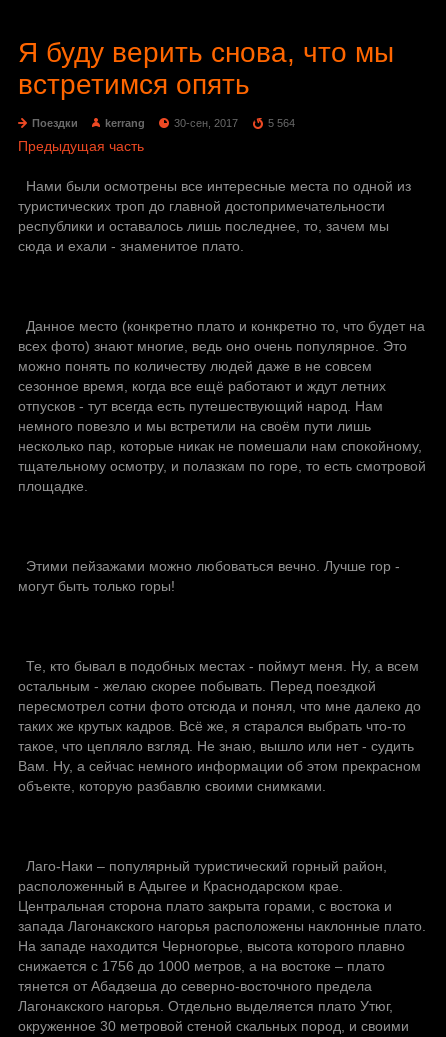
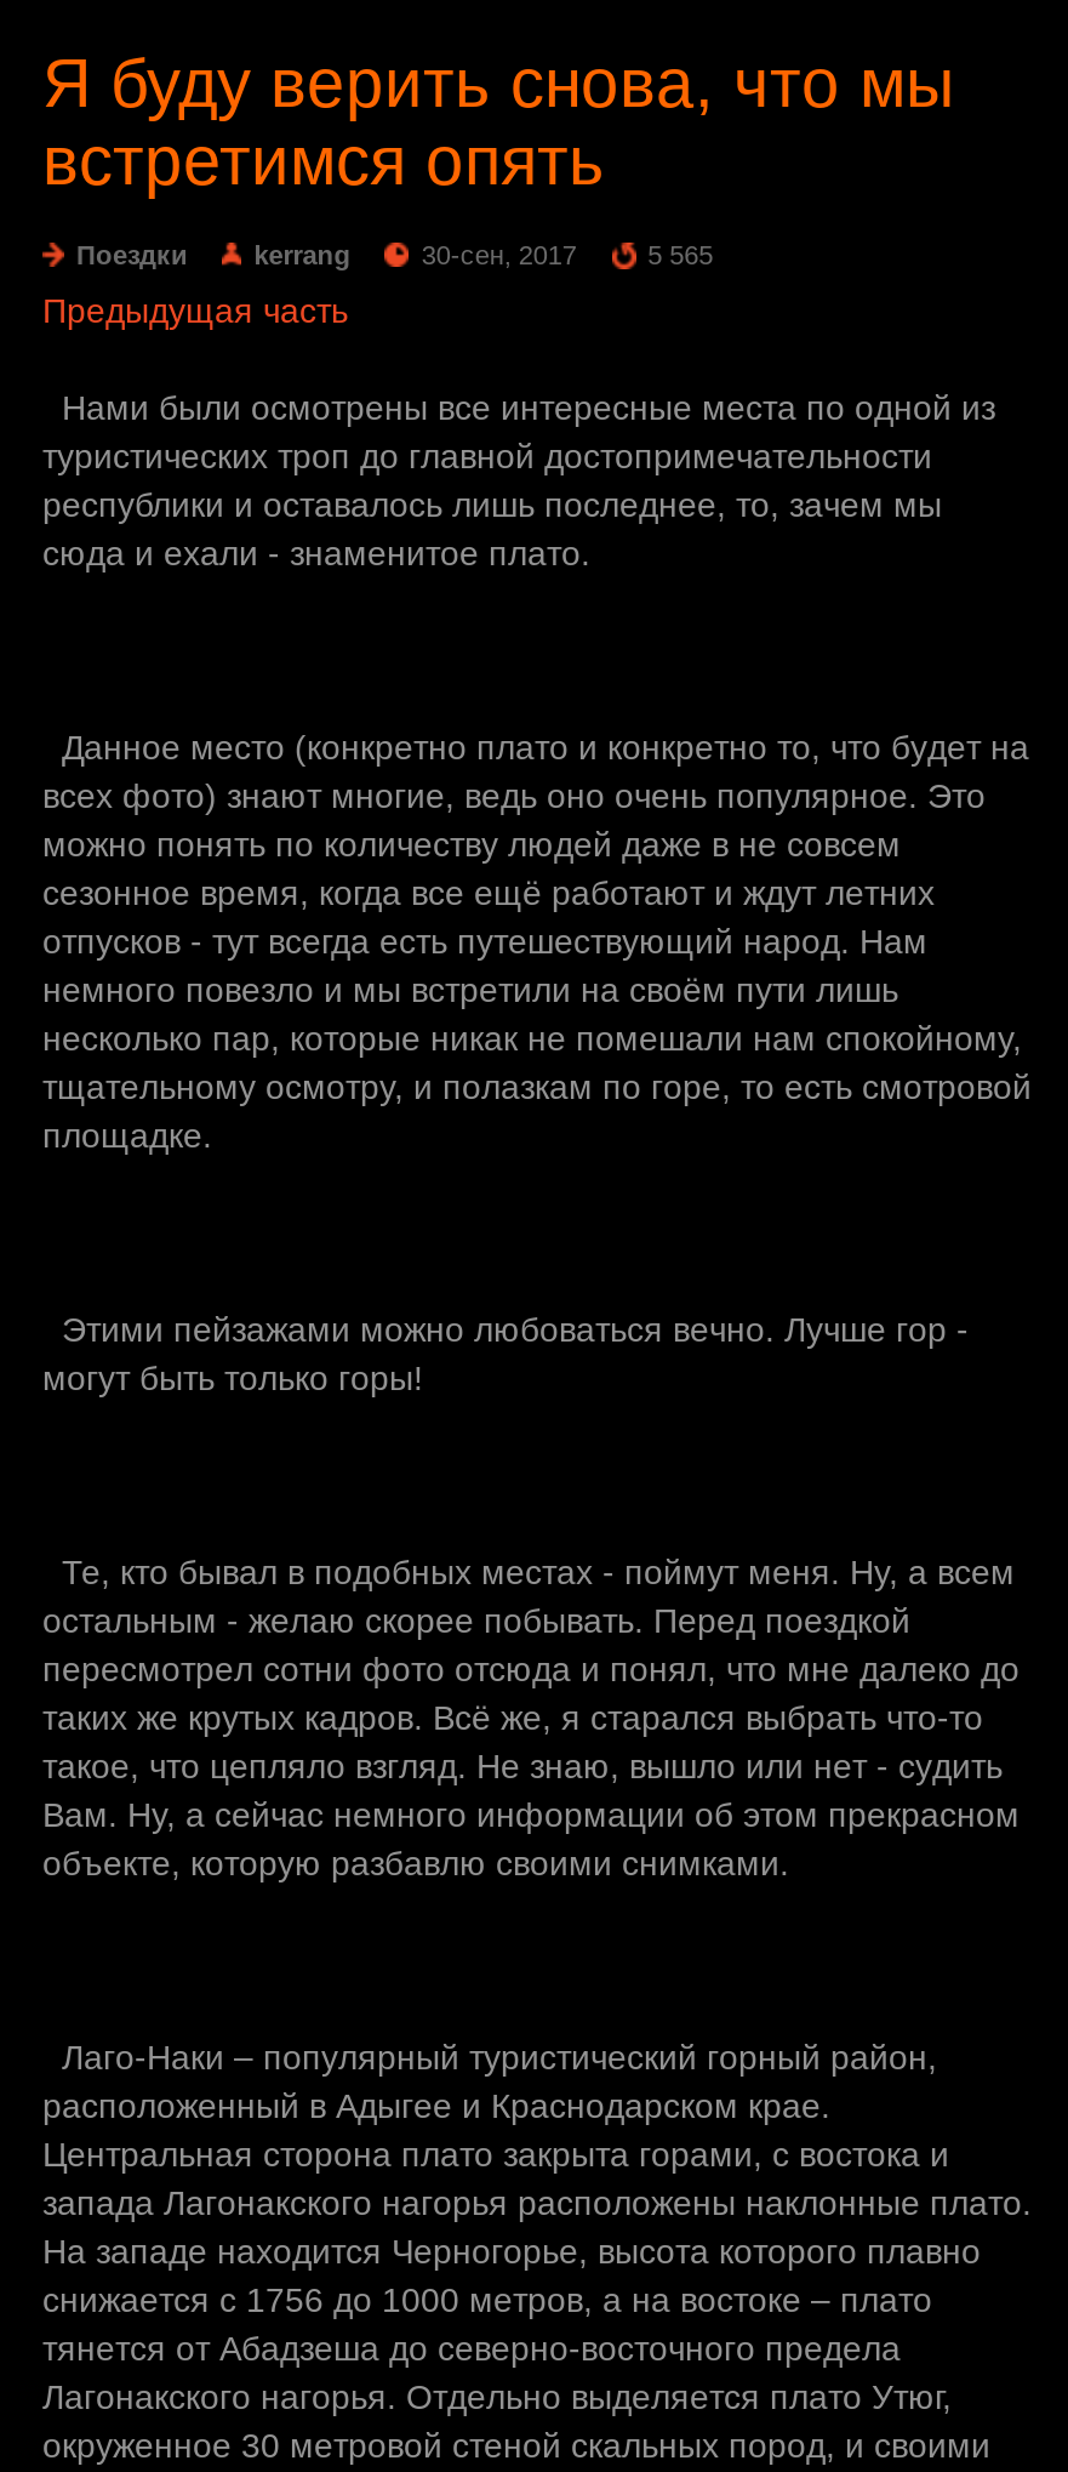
[268,117,295,129] 5 564 -> [648,240,713,269] 5 565

